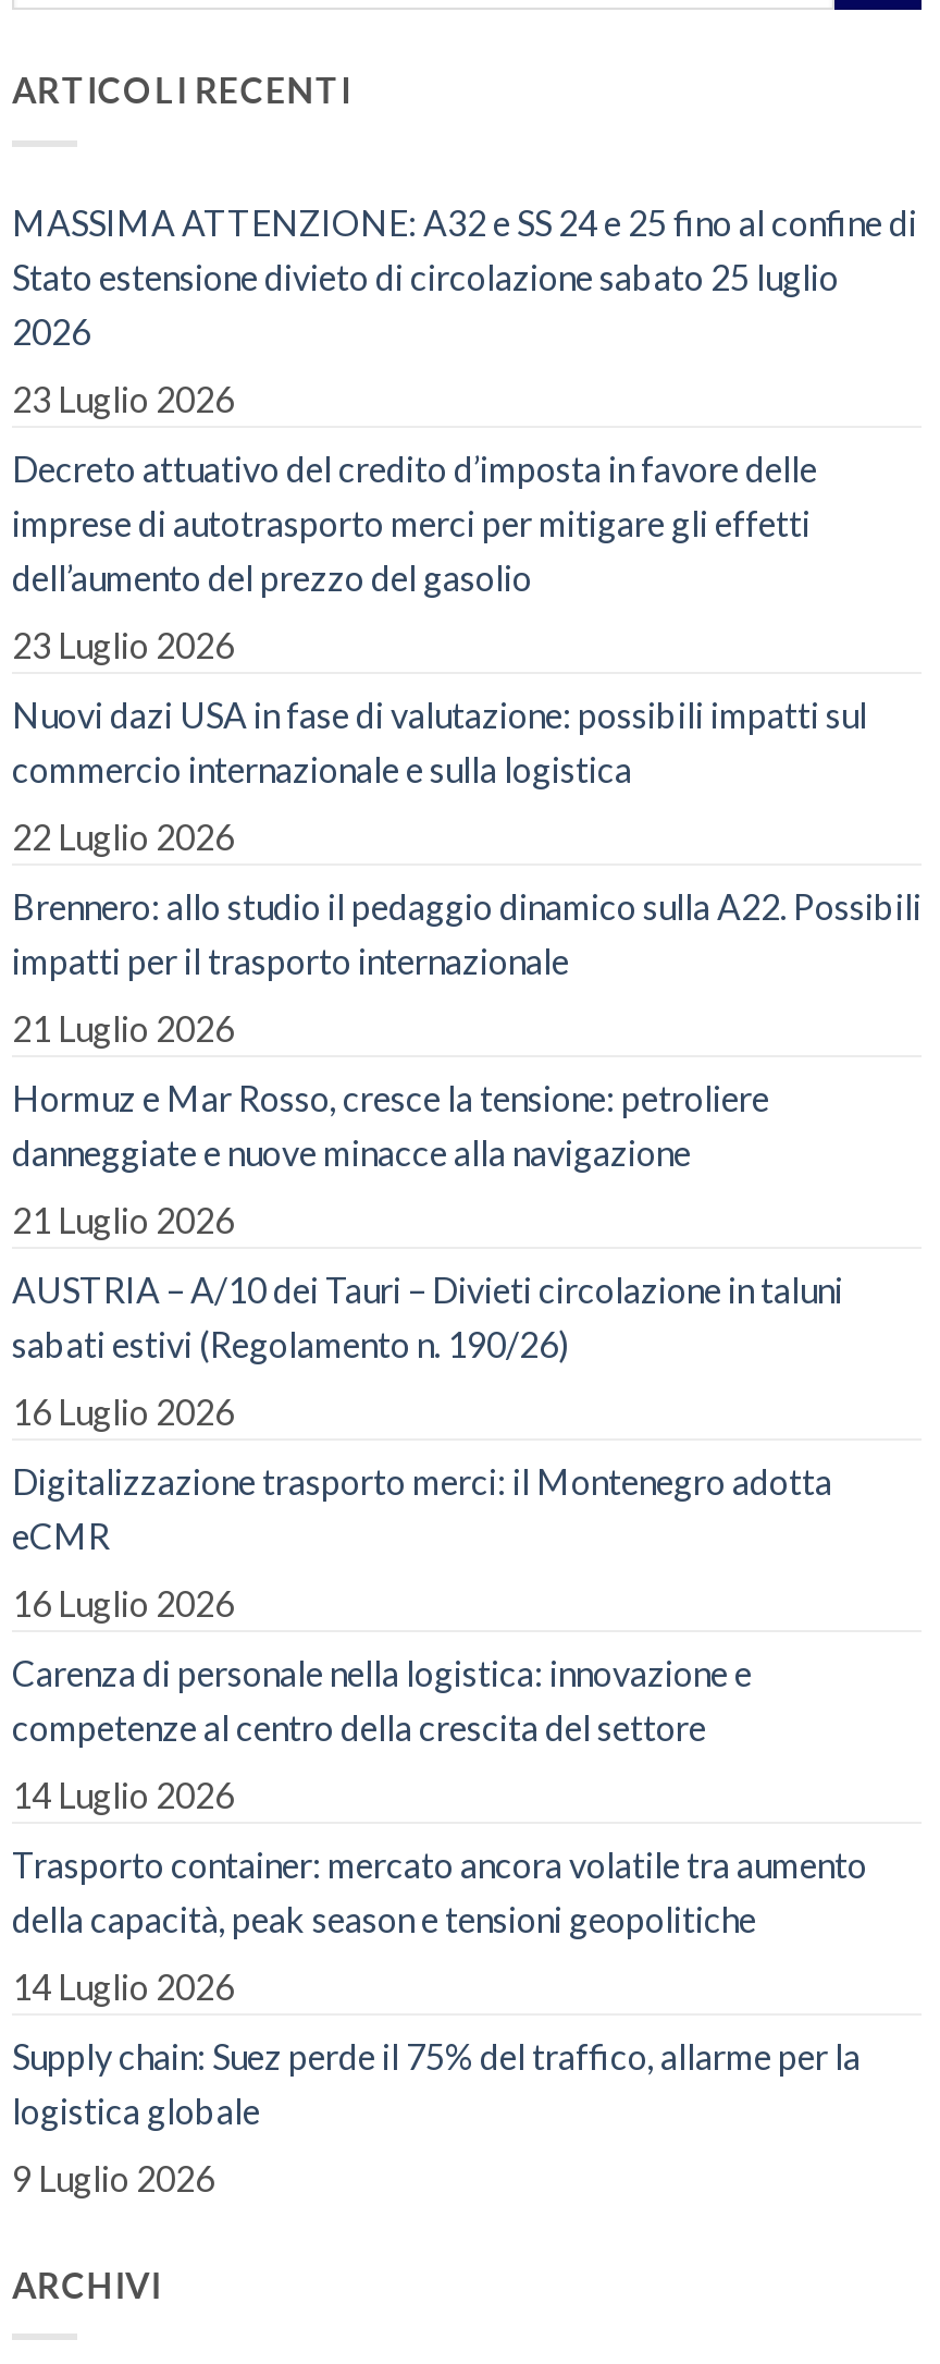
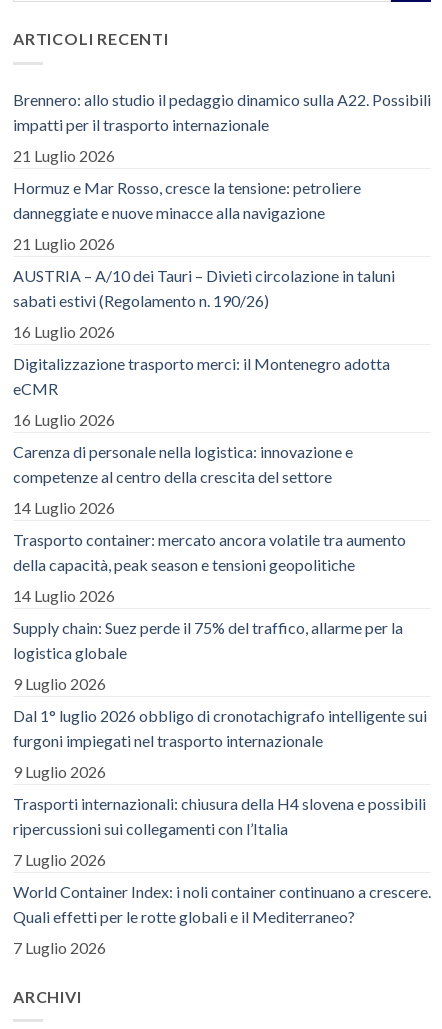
[12,201,917,857] MASSIMA ATTENZIONE: A32 e SS 24 e 25 fino al confine di | Stato estensione divieto di circolazione sabato 25 luglio | 2026 | 23 Luglio 2026 | Decreto attuativo del credito d’imposta in favore delle | imprese di autotrasporto merci per mitigare gli effetti | dell’aumento del prezzo del gasolio | 23 Luglio 2026 | Nuovi dazi USA in fase di valutazione: possibili impatti sul | commercio internazionale e sulla logistica | 22 Luglio 2026 -> none
moved [12,885,922,2198] -> [13,90,431,693]: Brennero: allo studio il pedaggio dinamico sulla A22. Possibili | impatti per il trasporto internazionale | 21 Luglio 2026 | ... | logistica globale | 9 Luglio 2026
none -> [13,706,431,957] Dal 1° luglio 2026 obbligo di cronotachigrafo intelligente sui | furgoni impiegati nel trasporto internazionale | 9 Luglio 2026 | Trasporti internazionali: chiusura della H4 slovena e possibili | ripercussioni sui collegamenti con l’Italia | 7 Luglio 2026 | World Container Index: i noli container continuano a crescere. | Quali effetti per le rotte globali e il Mediterraneo? | 7 Luglio 2026

